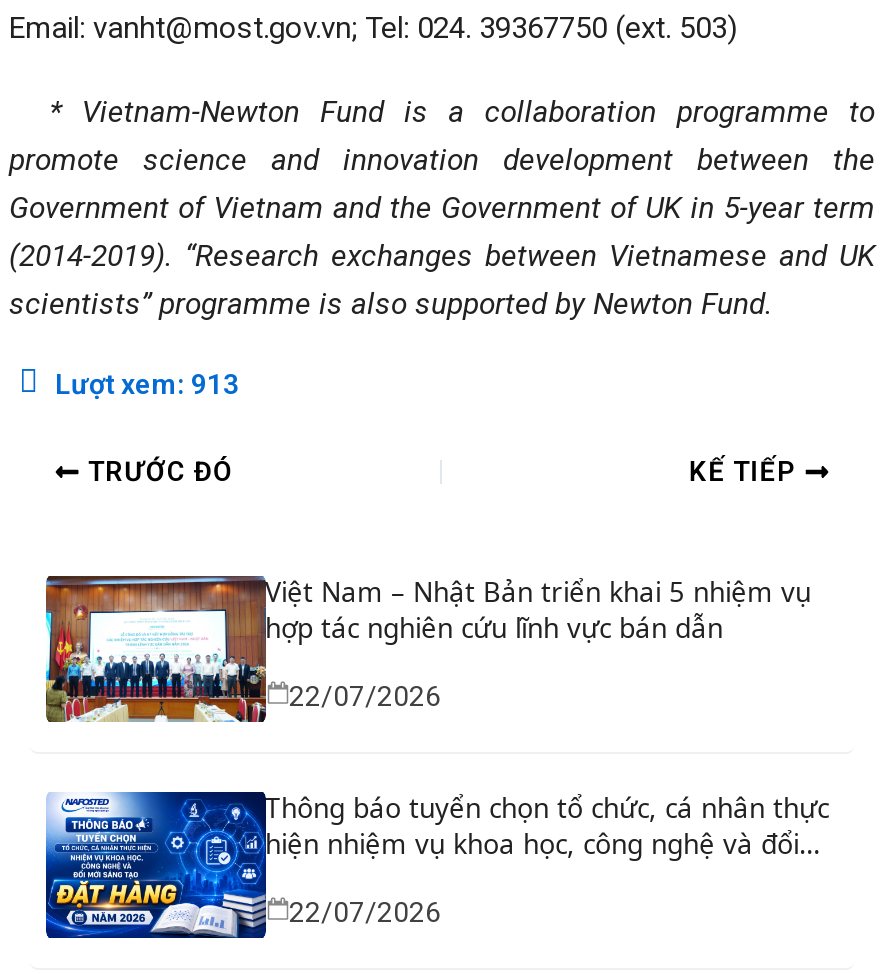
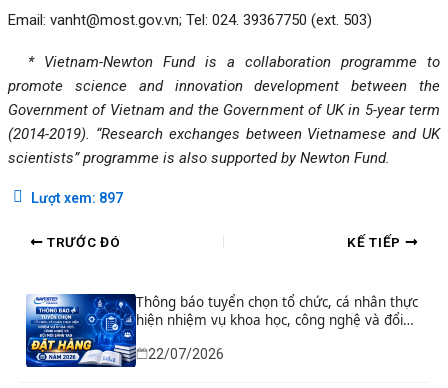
[55,367,239,399] Lượt xem: 913 -> [30,190,122,206] Lượt xem: 897
[44,574,811,724] [image] | Việt Nam – Nhật Bản triển khai 5 nhiệm vụ | hợp tác nghiên cứu lĩnh vực bán dẫn | 22/07/2026 -> none

